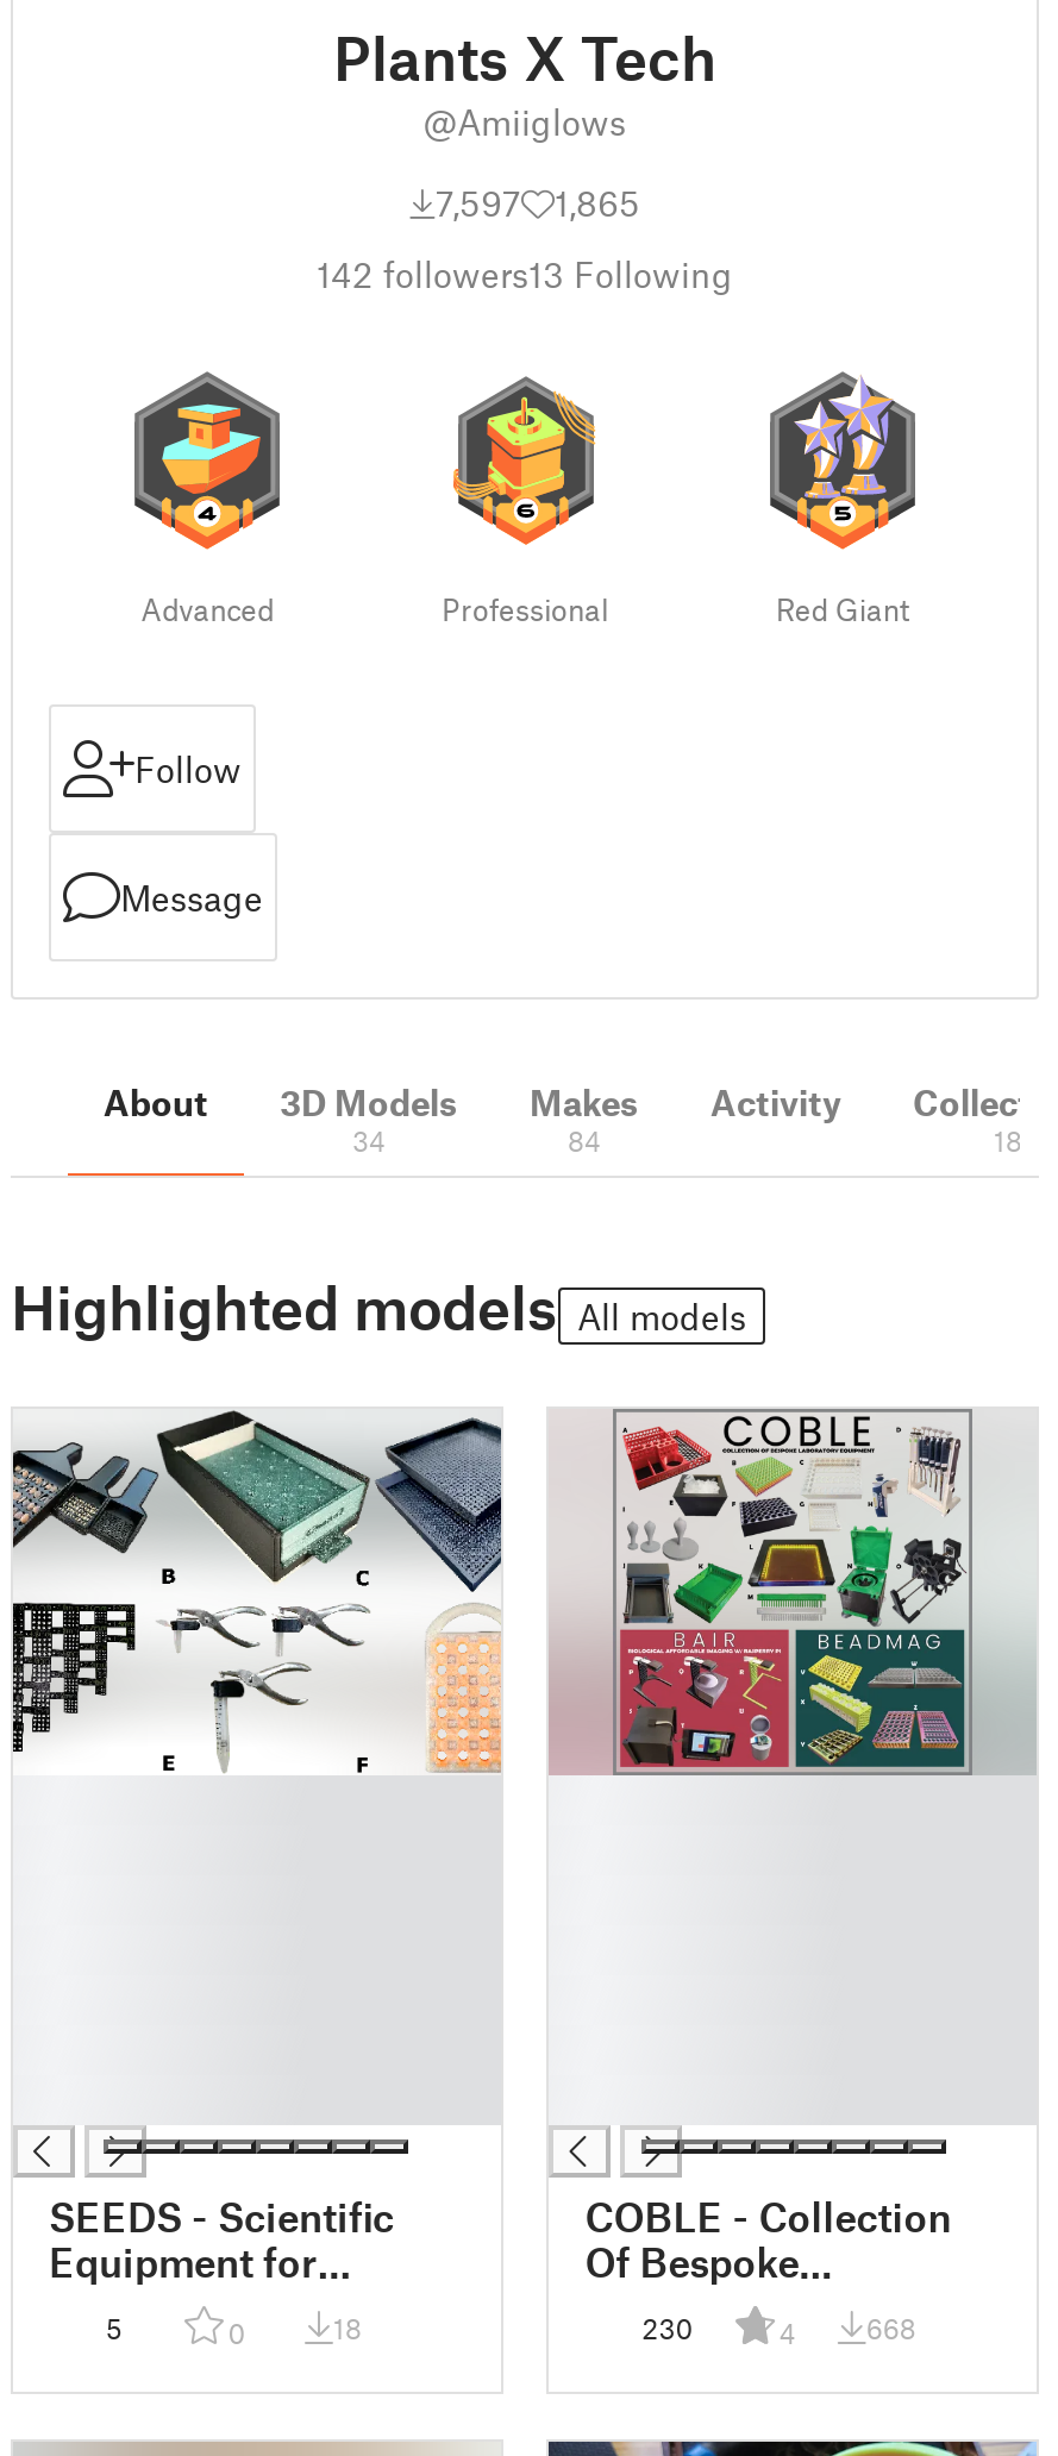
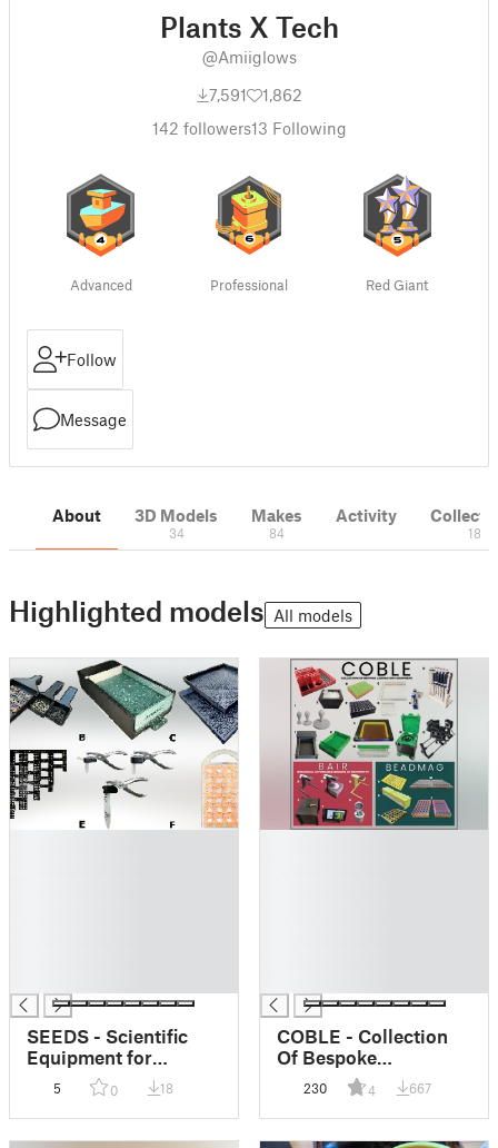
[436,181,521,224] 7,597 -> [208,85,246,105] 7,591
[555,181,640,224] 1,865 -> [262,85,302,105] 1,862
[866,2311,916,2345] 668 -> [409,1080,431,1096] 667

